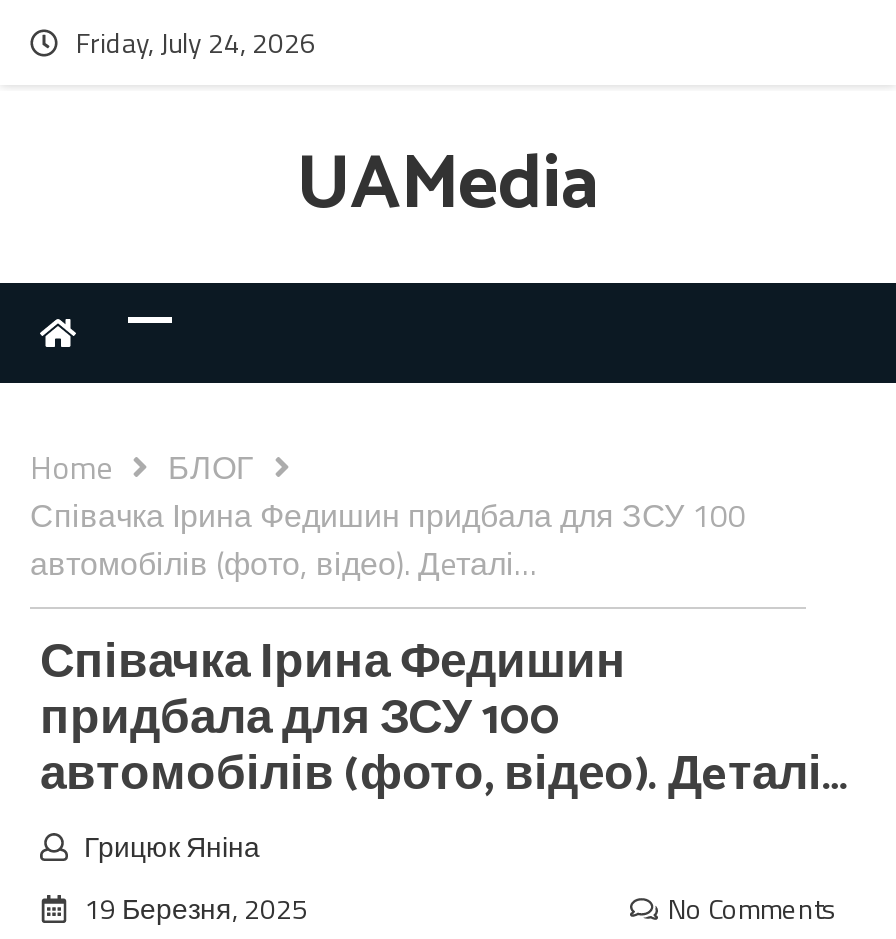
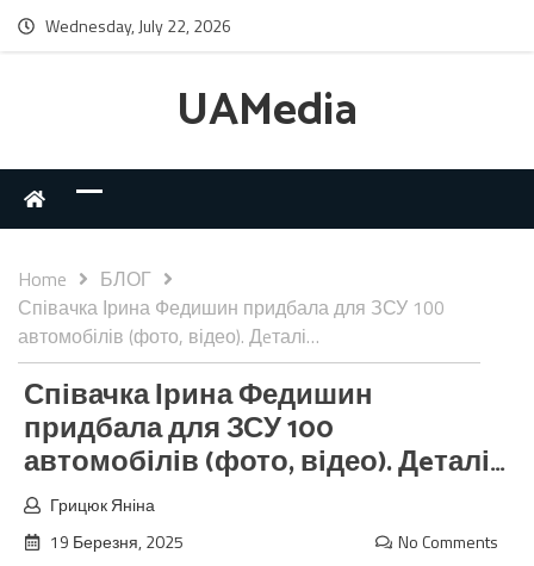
[76,21,316,63] Friday, July 24, 2026 -> [45,13,231,38] Wednesday, July 22, 2026

